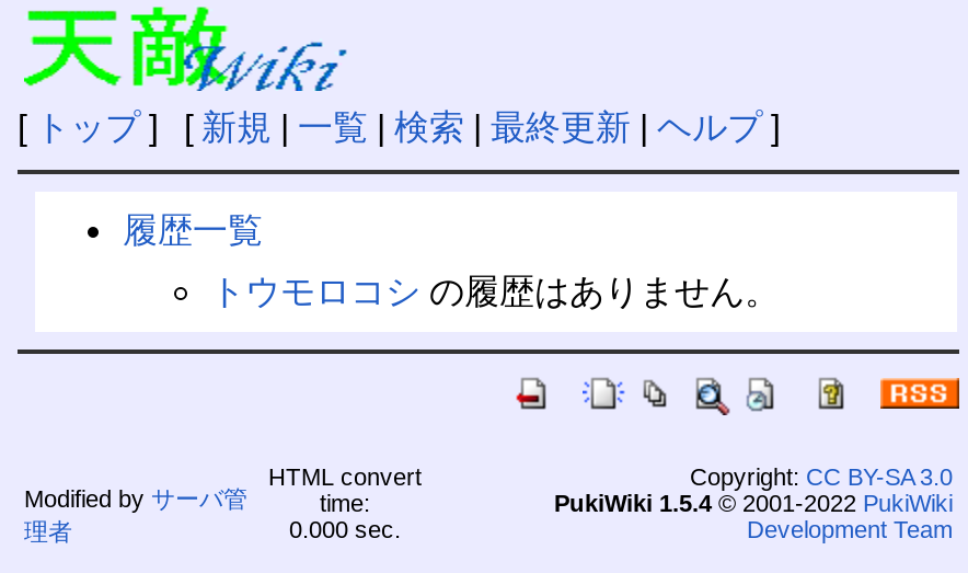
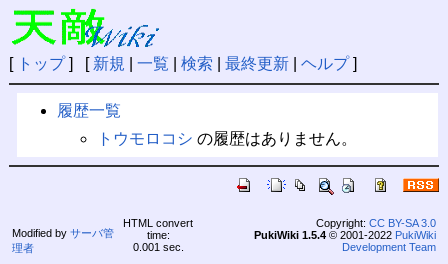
[289,516,401,542] 0.000 sec. -> [133,241,184,253] 0.001 sec.

